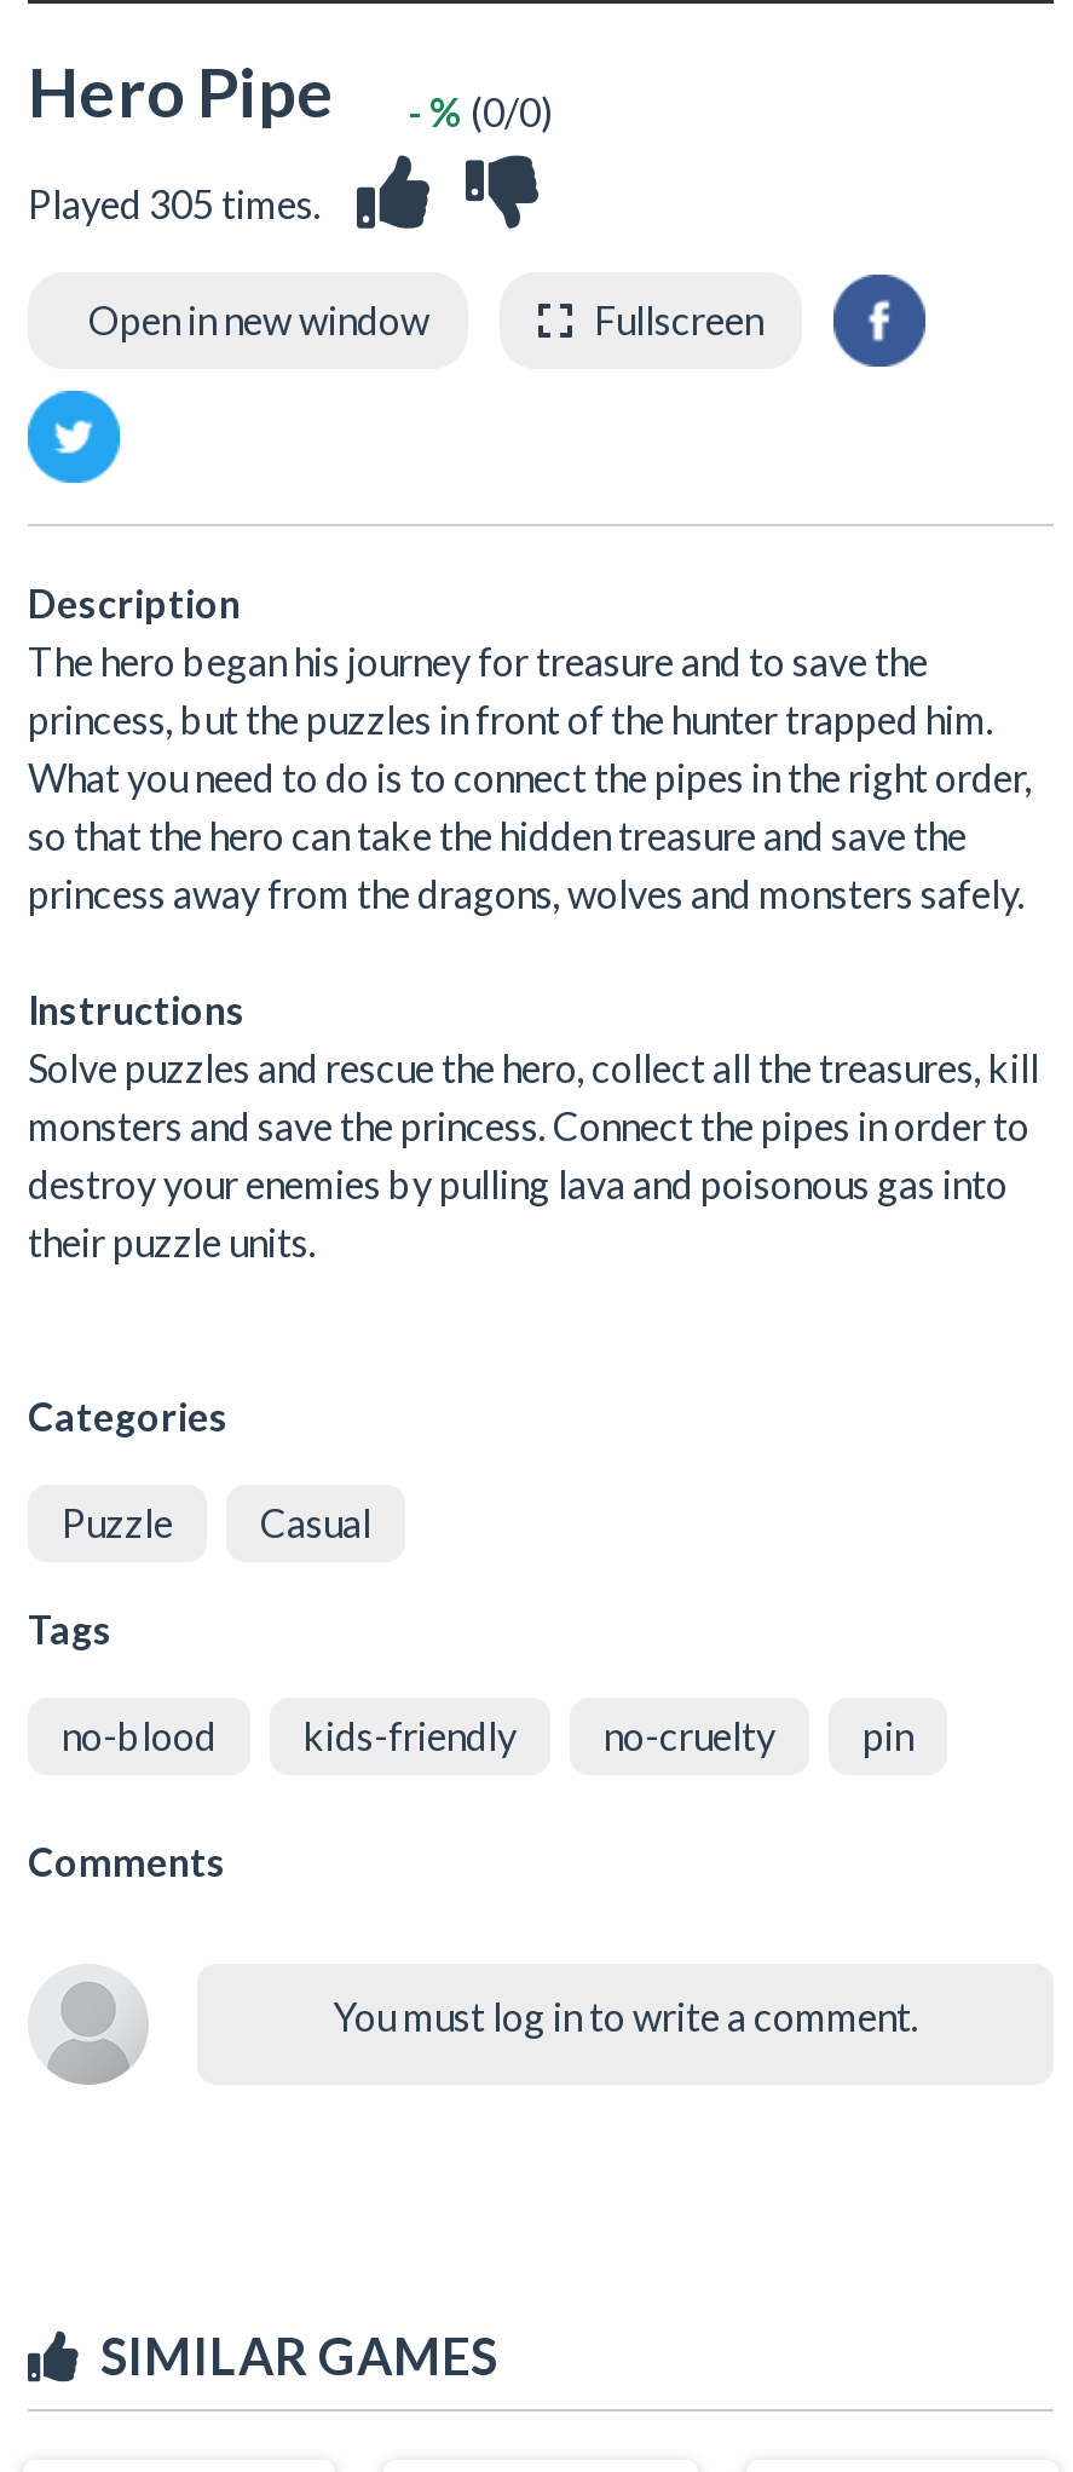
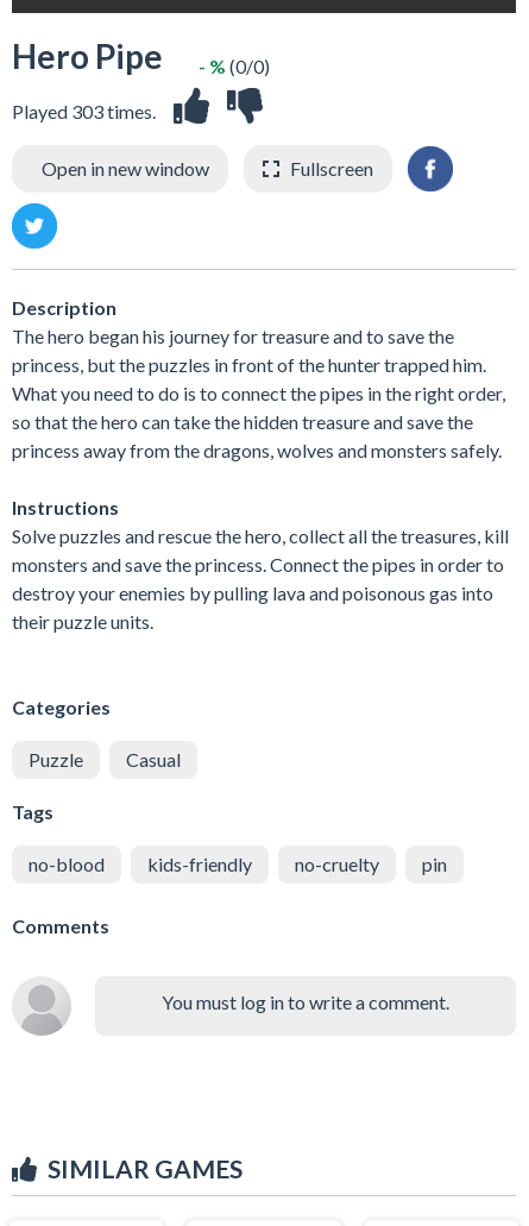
[28,180,321,226] Played 305 times. -> [12,100,156,122] Played 303 times.

